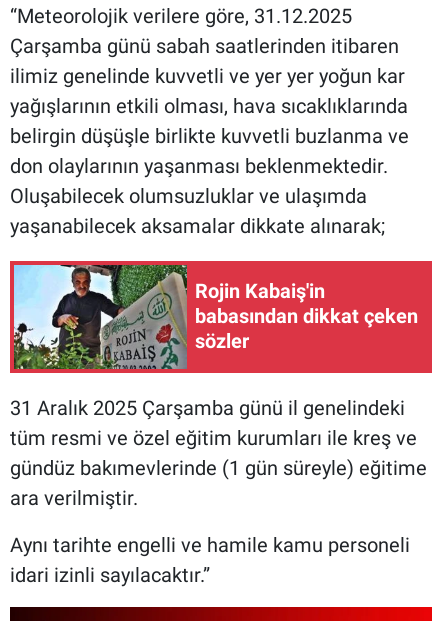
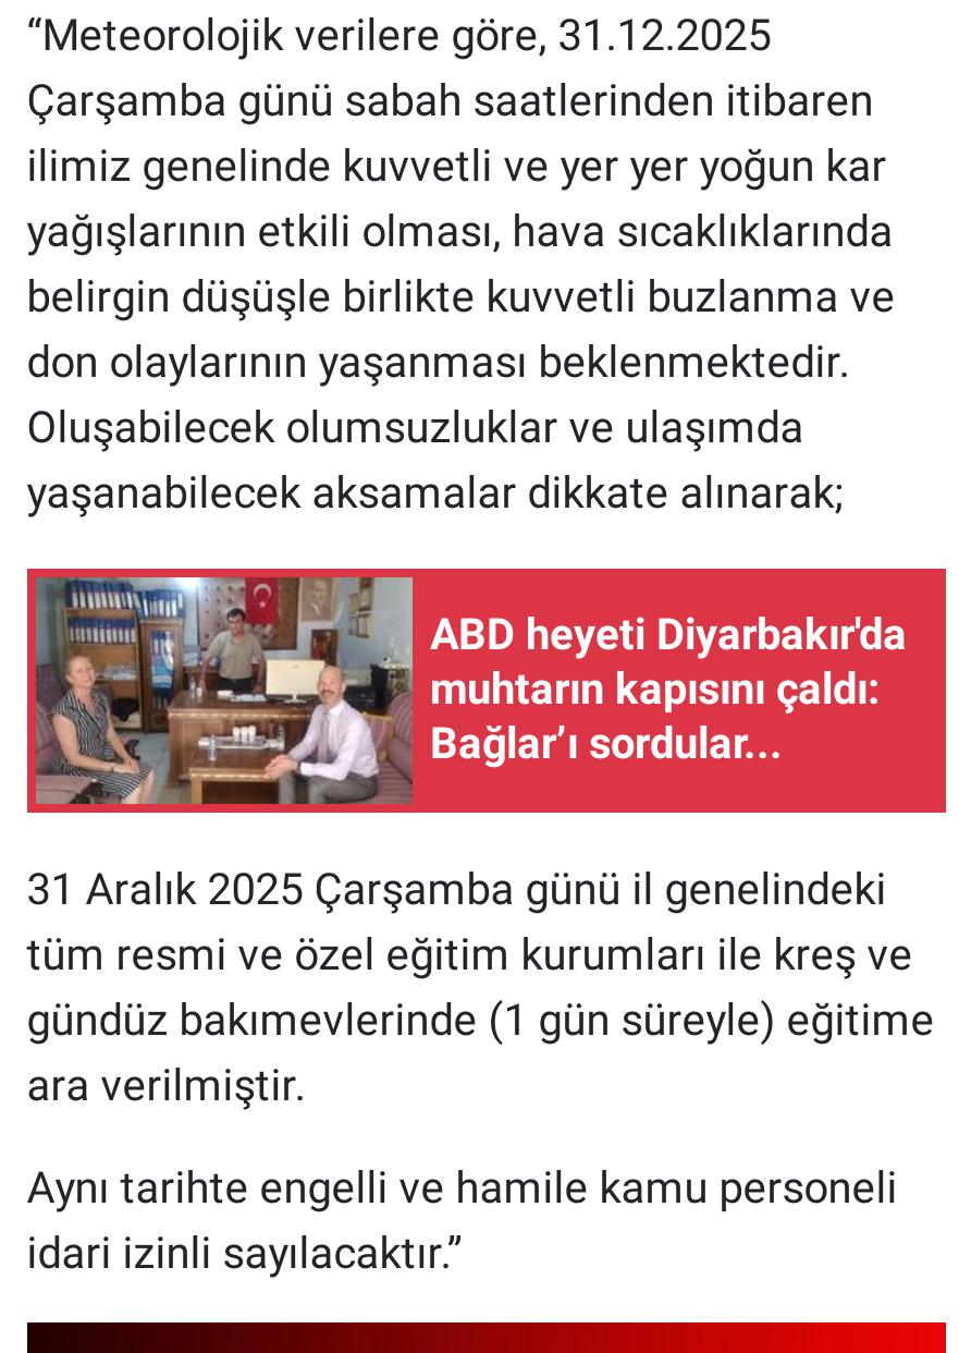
[13,264,418,370] [image] | Rojin Kabaiş'in | babasından dikkat çeken | sözler -> [34,575,907,806] [image] | ABD heyeti Diyarbakır'da | muhtarın kapısını çaldı: | Bağlar’ı sordular...

